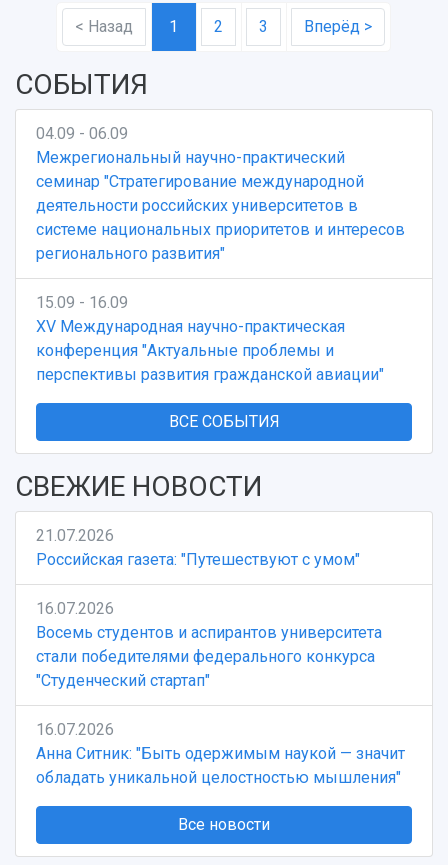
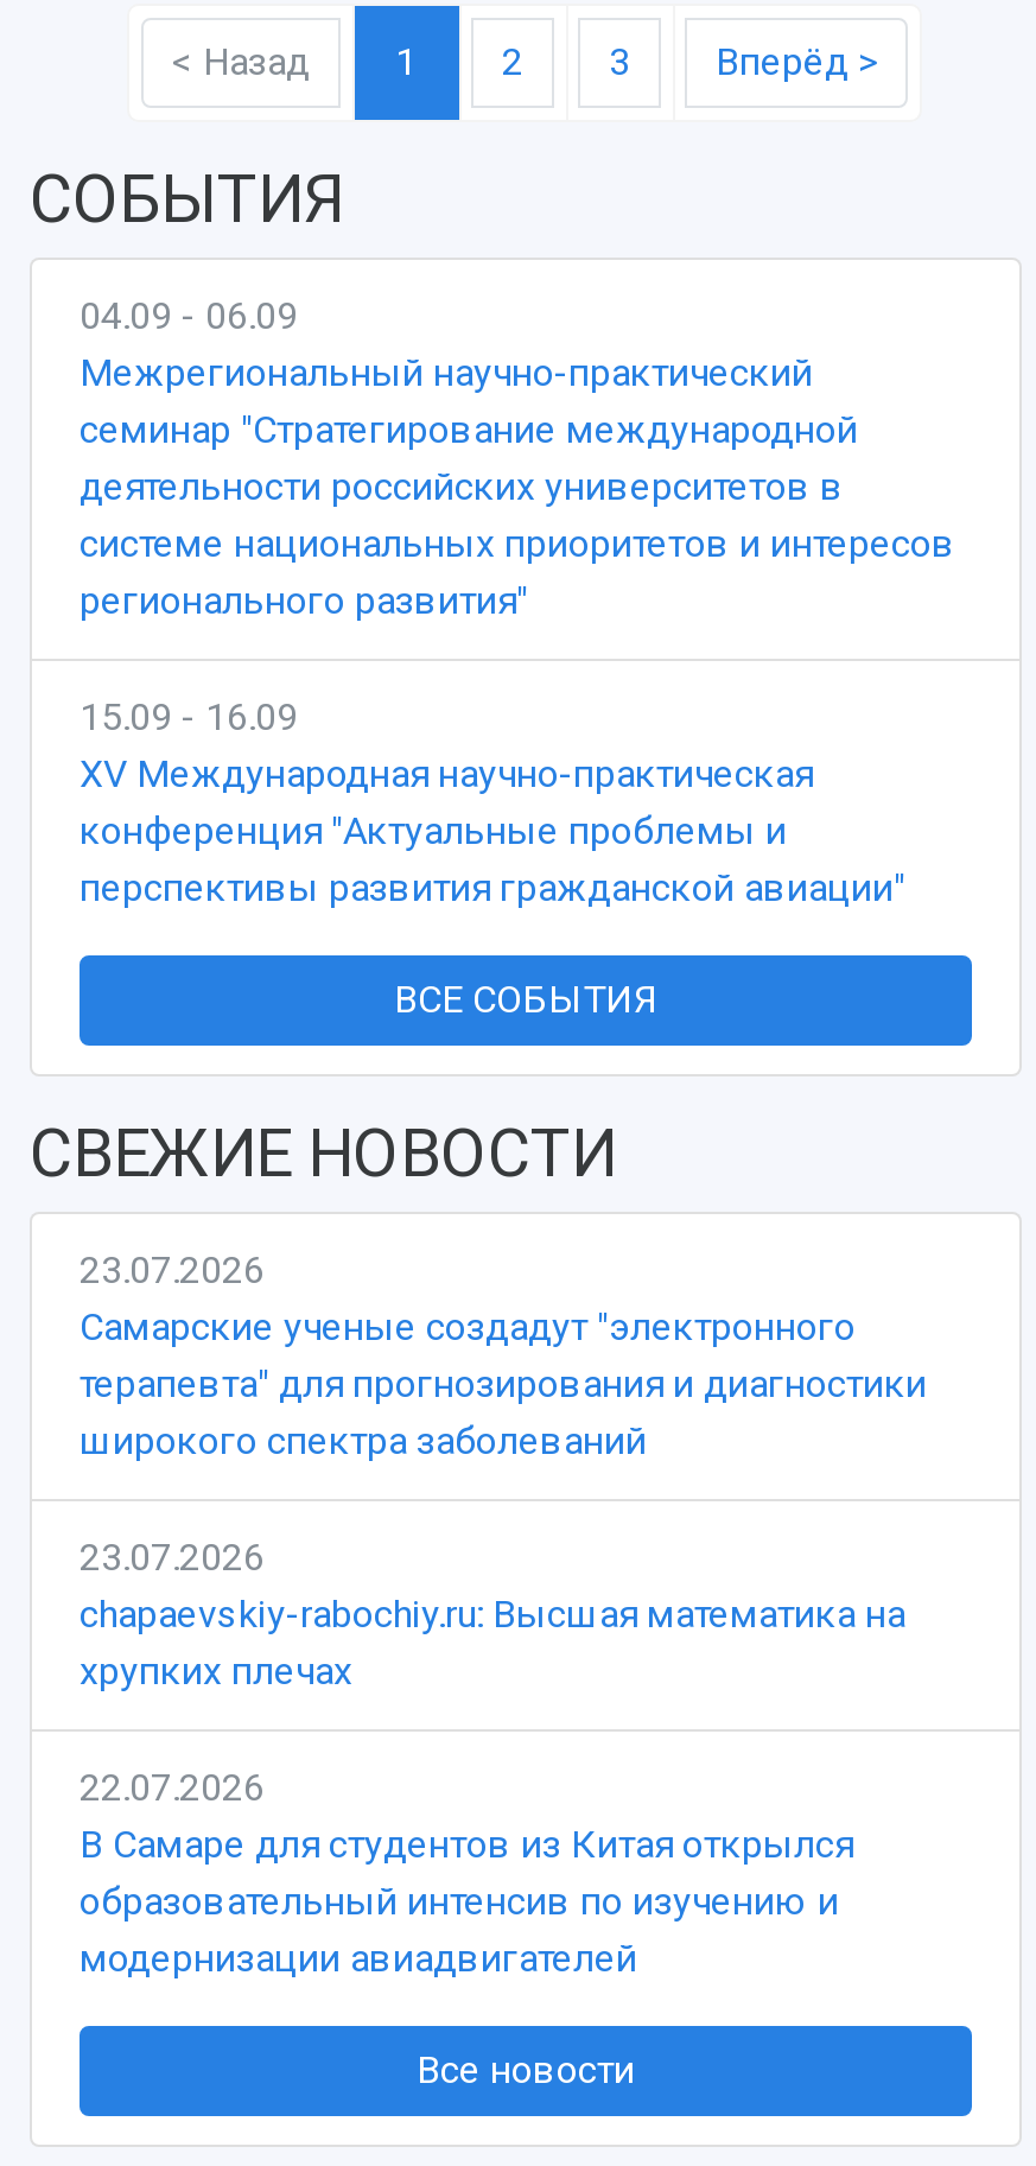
[36,526,360,569] 21.07.2026 | Российская газета: "Путешествуют с умом" -> [80,1248,927,1464] 23.07.2026 | Самарские ученые создадут "электронного | терапевта" для прогнозирования и диагностики | широкого спектра заболеваний
[36,599,382,690] 16.07.2026 | Восемь студентов и аспирантов университета | стали победителями федерального конкурса | "Студенческий стартап" -> [80,1535,905,1694] 23.07.2026 | chapaevskiy-rabochiy.ru: Высшая математика на | хрупких плечах
[36,720,405,787] 16.07.2026 | Анна Ситник: "Быть одержимым наукой — значит | обладать уникальной целостностью мышления" -> [80,1765,853,1981] 22.07.2026 | В Самаре для студентов из Китая открылся | образовательный интенсив по изучению и | модернизации авиадвигателей

